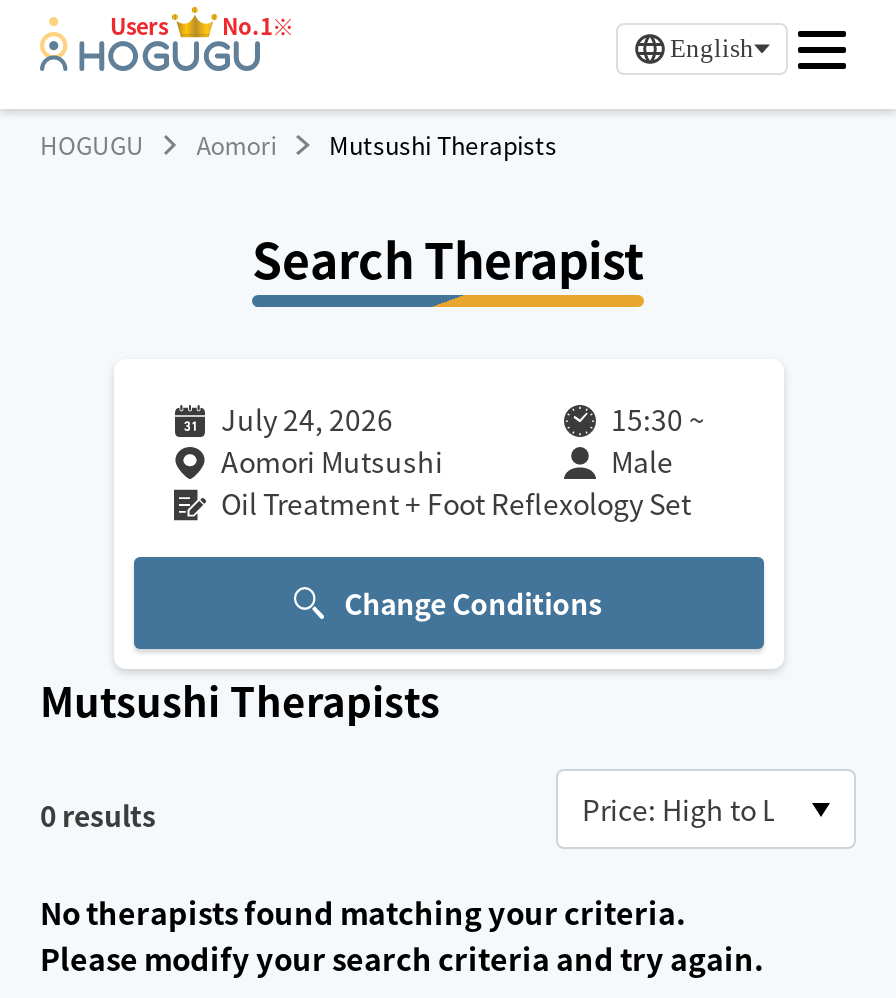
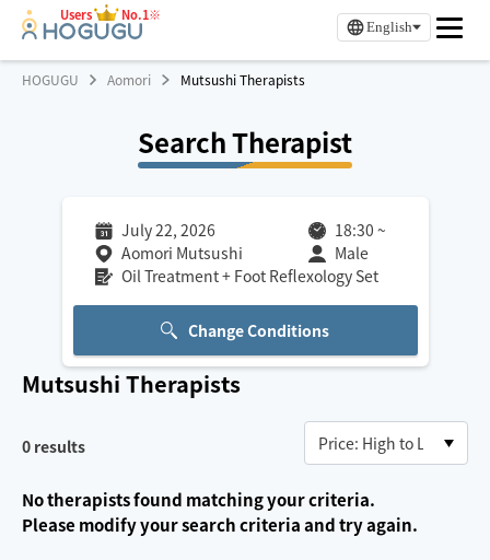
[221,399,393,439] July 24, 2026 -> [121,219,215,241] July 22, 2026
[611,399,705,439] 15:30 ~ -> [334,219,386,241] 18:30 ~

